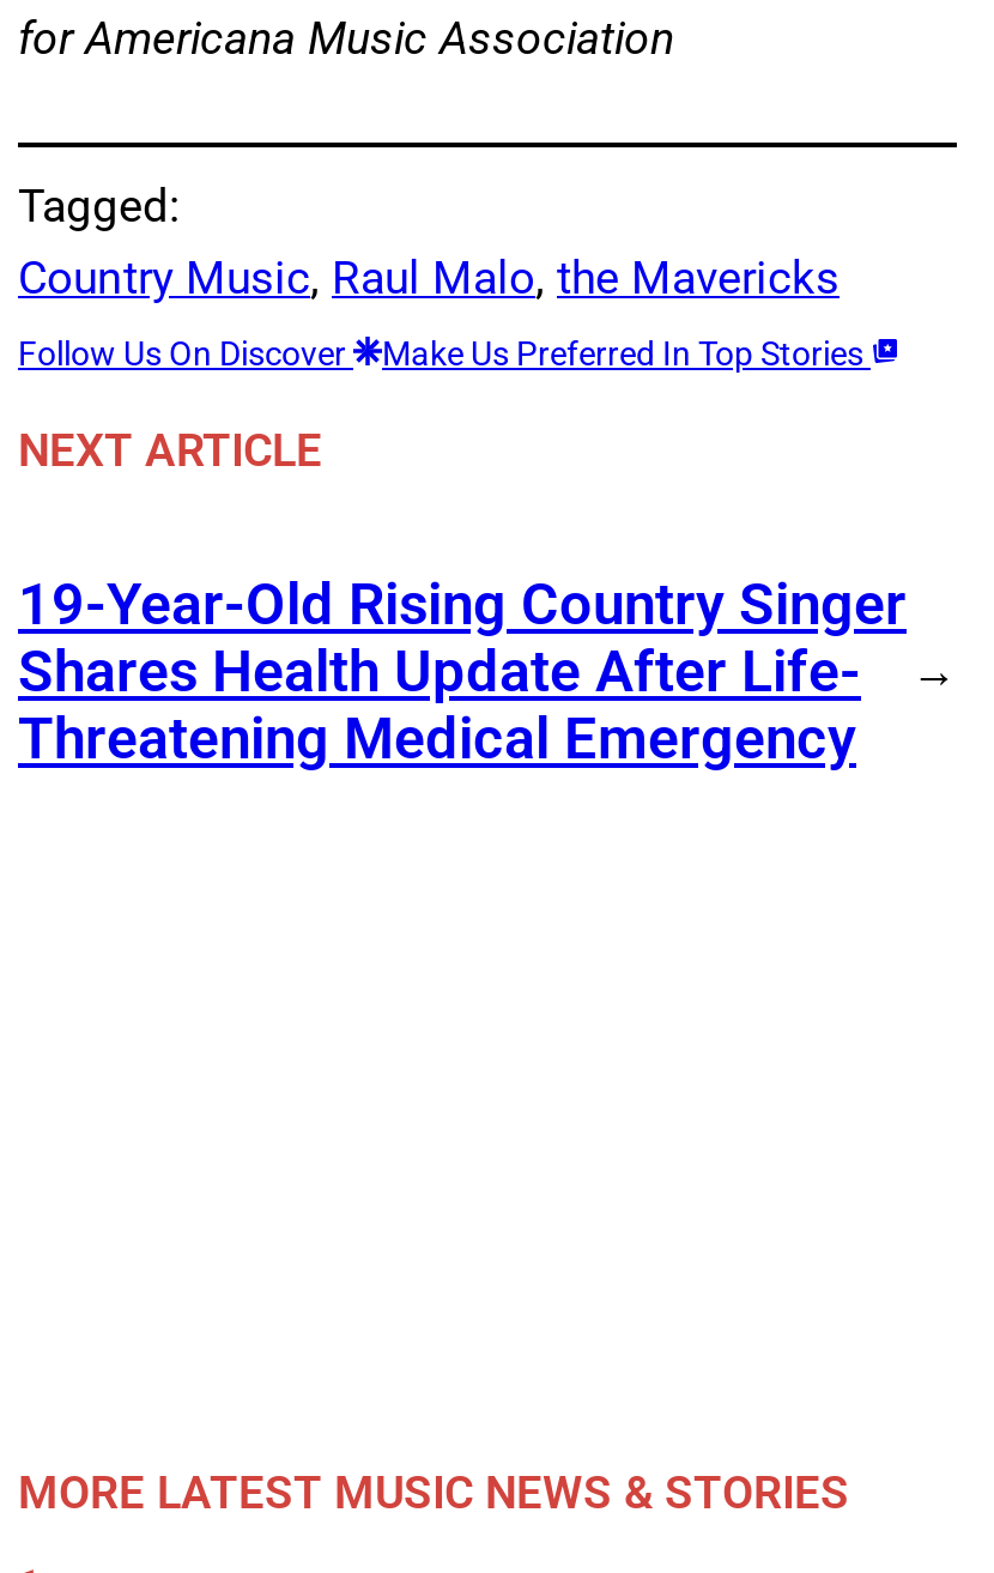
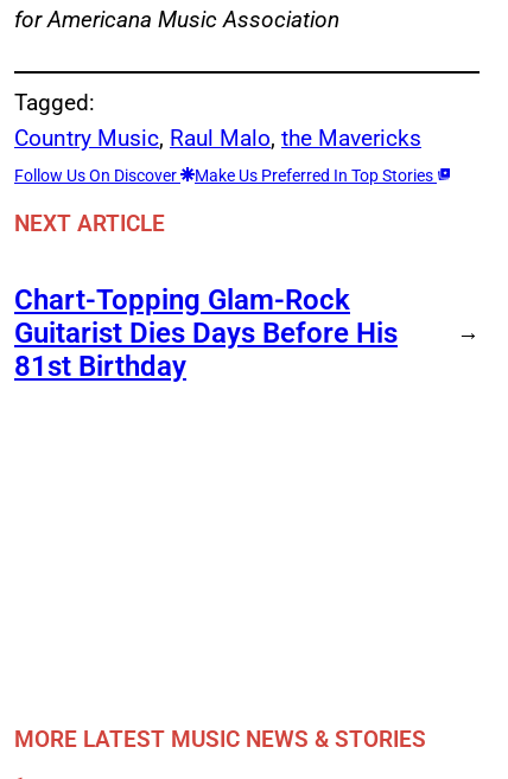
[18,572,907,773] 19-Year-Old Rising Country Singer | Shares Health Update After Life- | Threatening Medical Emergency -> [14,284,398,383] Chart-Topping Glam-Rock | Guitarist Dies Days Before His | 81st Birthday

